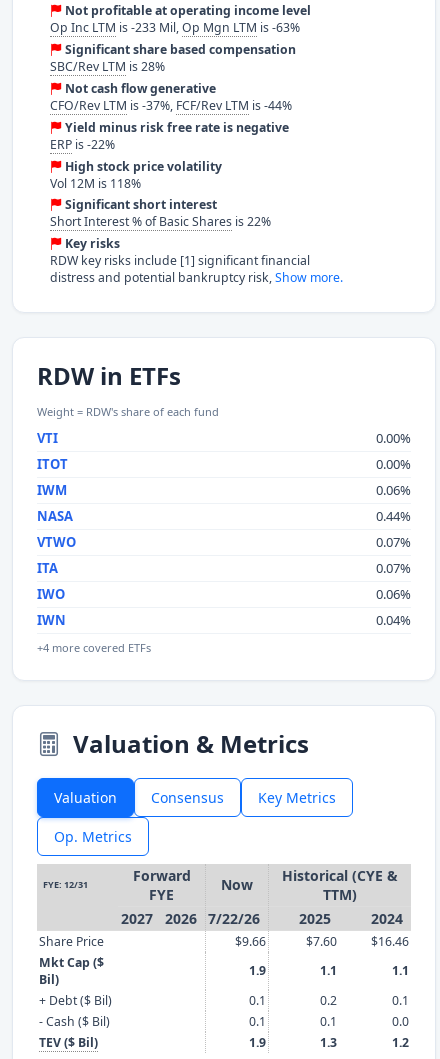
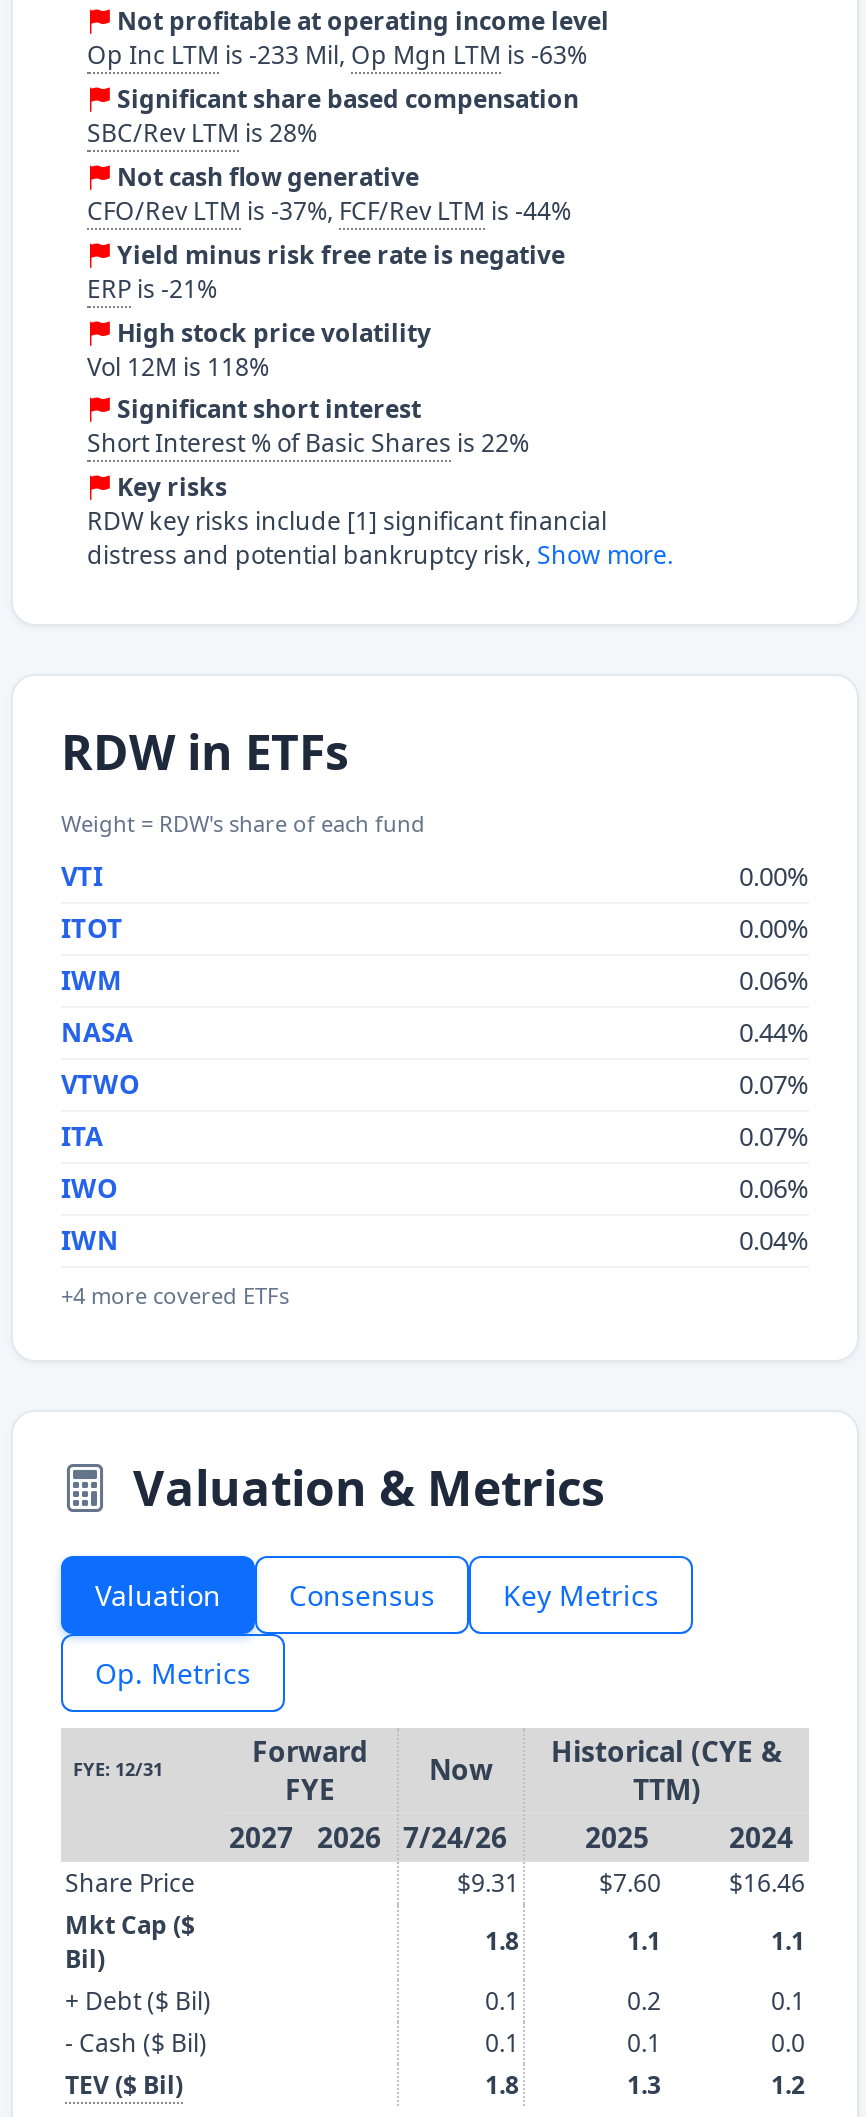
[50,136,115,153] ERP is -22% -> [87,272,217,306] ERP is -21%
[121,909,260,928] 2027 2026 7/22/26 -> [229,1818,507,1856] 2027 2026 7/24/26
[235,933,266,950] $9.66 -> [457,1866,519,1900] $9.31
[249,962,266,979] 1.9 -> [485,1924,519,1958] 1.8
[249,1034,266,1051] 1.9 -> [485,2068,519,2102] 1.8

